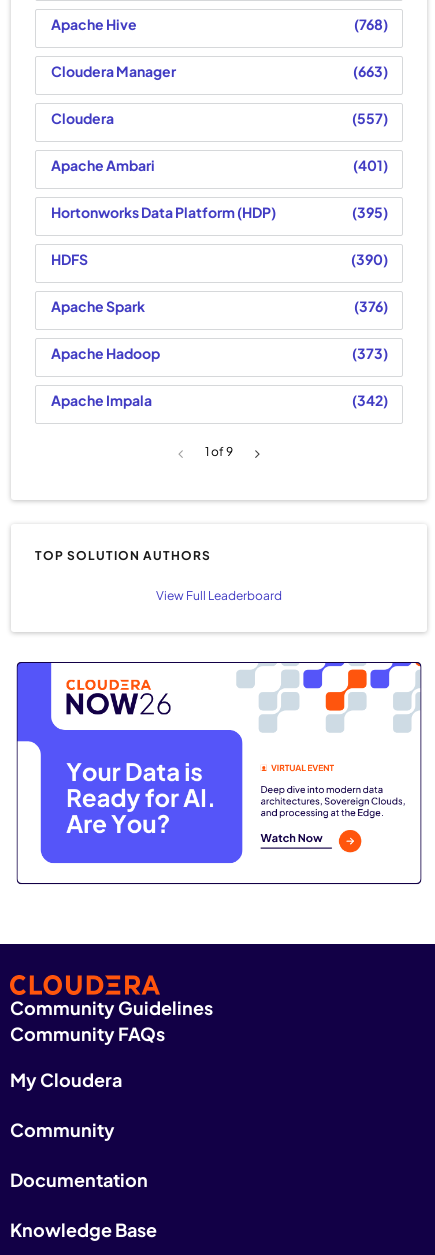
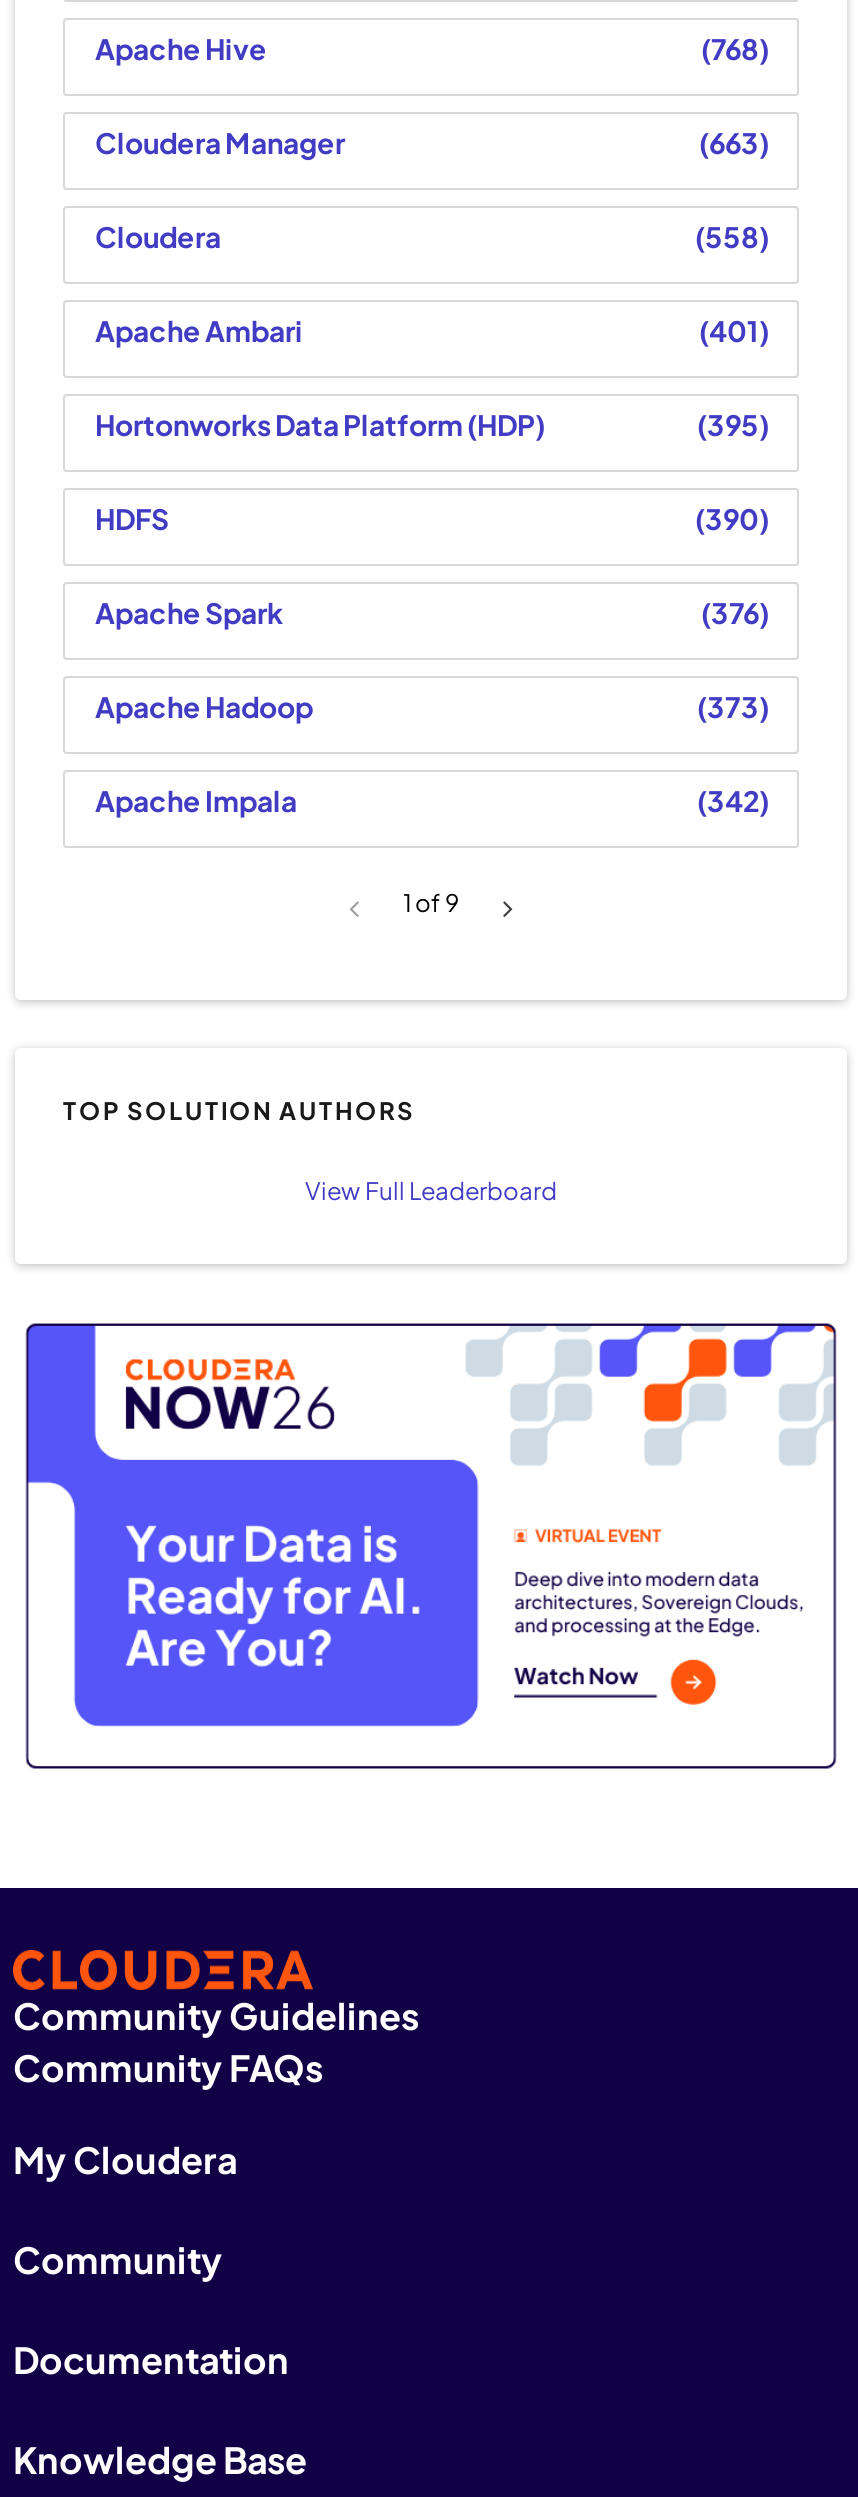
[357,109,383,127] 557 -> [705,218,759,254] 558

